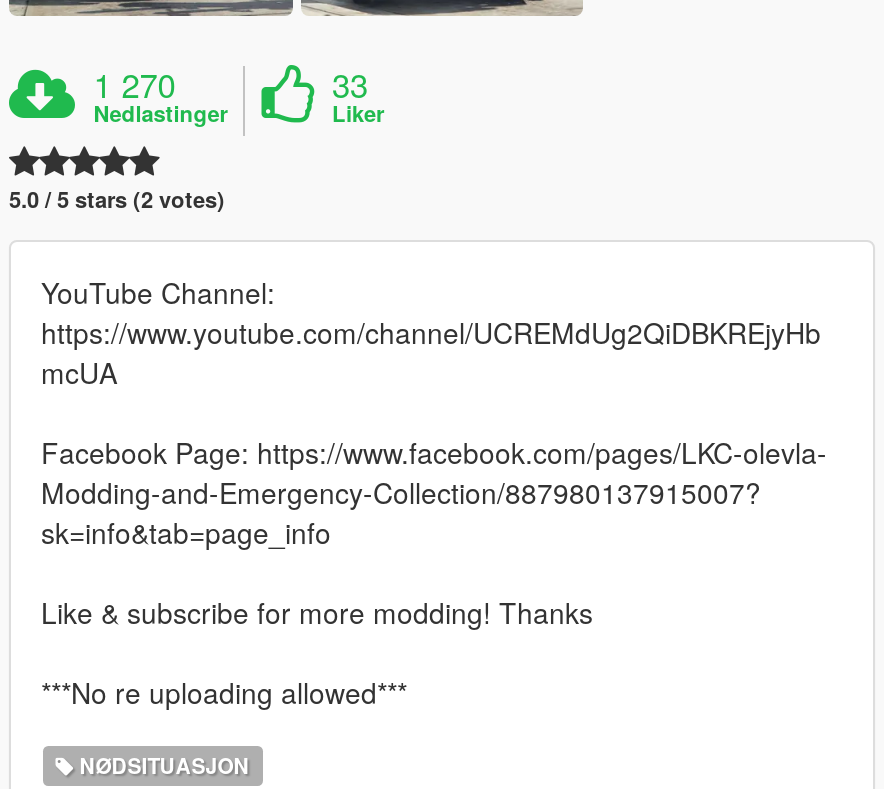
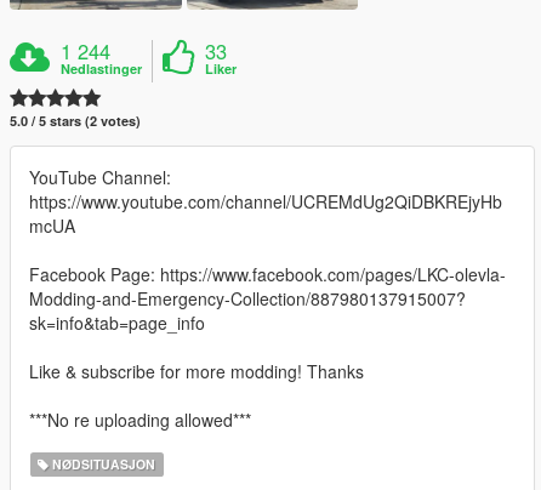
[93,59,175,107] 1 270 -> [61,36,111,65] 1 244

